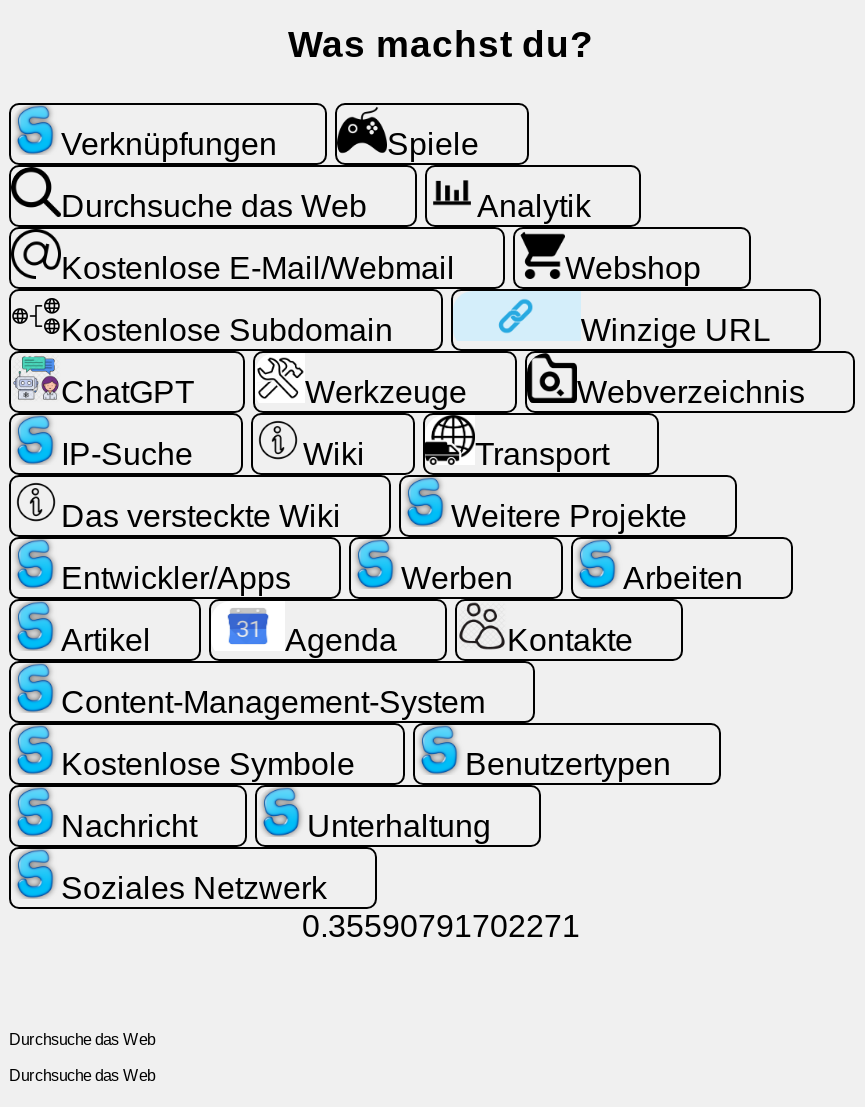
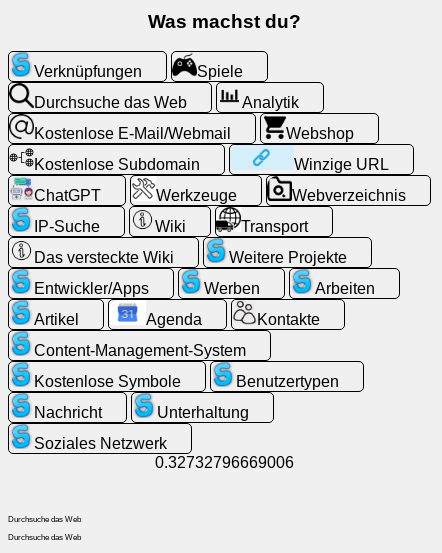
[302,909,580,943] 0.35590791702271 -> [154,454,293,471] 0.32732796669006

